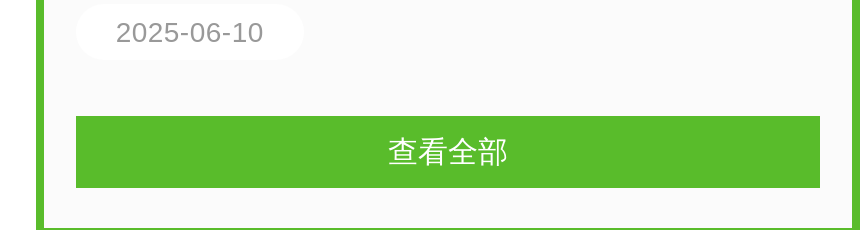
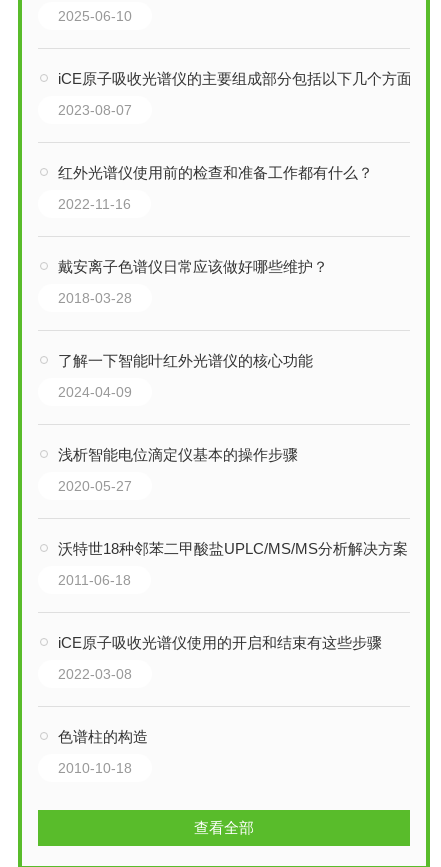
none -> [58,69,412,117] iCE原子吸收光谱仪的主要组成部分包括以下几个方面 | 2023-08-07
none -> [58,163,373,211] 红外光谱仪使用前的检查和准备工作都有什么？ | 2022-11-16
none -> [58,257,328,305] 戴安离子色谱仪日常应该做好哪些维护？ | 2018-03-28
none -> [58,351,313,399] 了解一下智能叶红外光谱仪的核心功能 | 2024-04-09
none -> [58,445,298,493] 浅析智能电位滴定仪基本的操作步骤 | 2020-05-27
none -> [58,539,408,587] 沃特世18种邻苯二甲酸盐UPLC/MS/MS分析解决方案 | 2011-06-18
none -> [58,633,382,681] iCE原子吸收光谱仪使用的开启和结束有这些步骤 | 2022-03-08
none -> [58,727,148,775] 色谱柱的构造 | 2010-10-18

